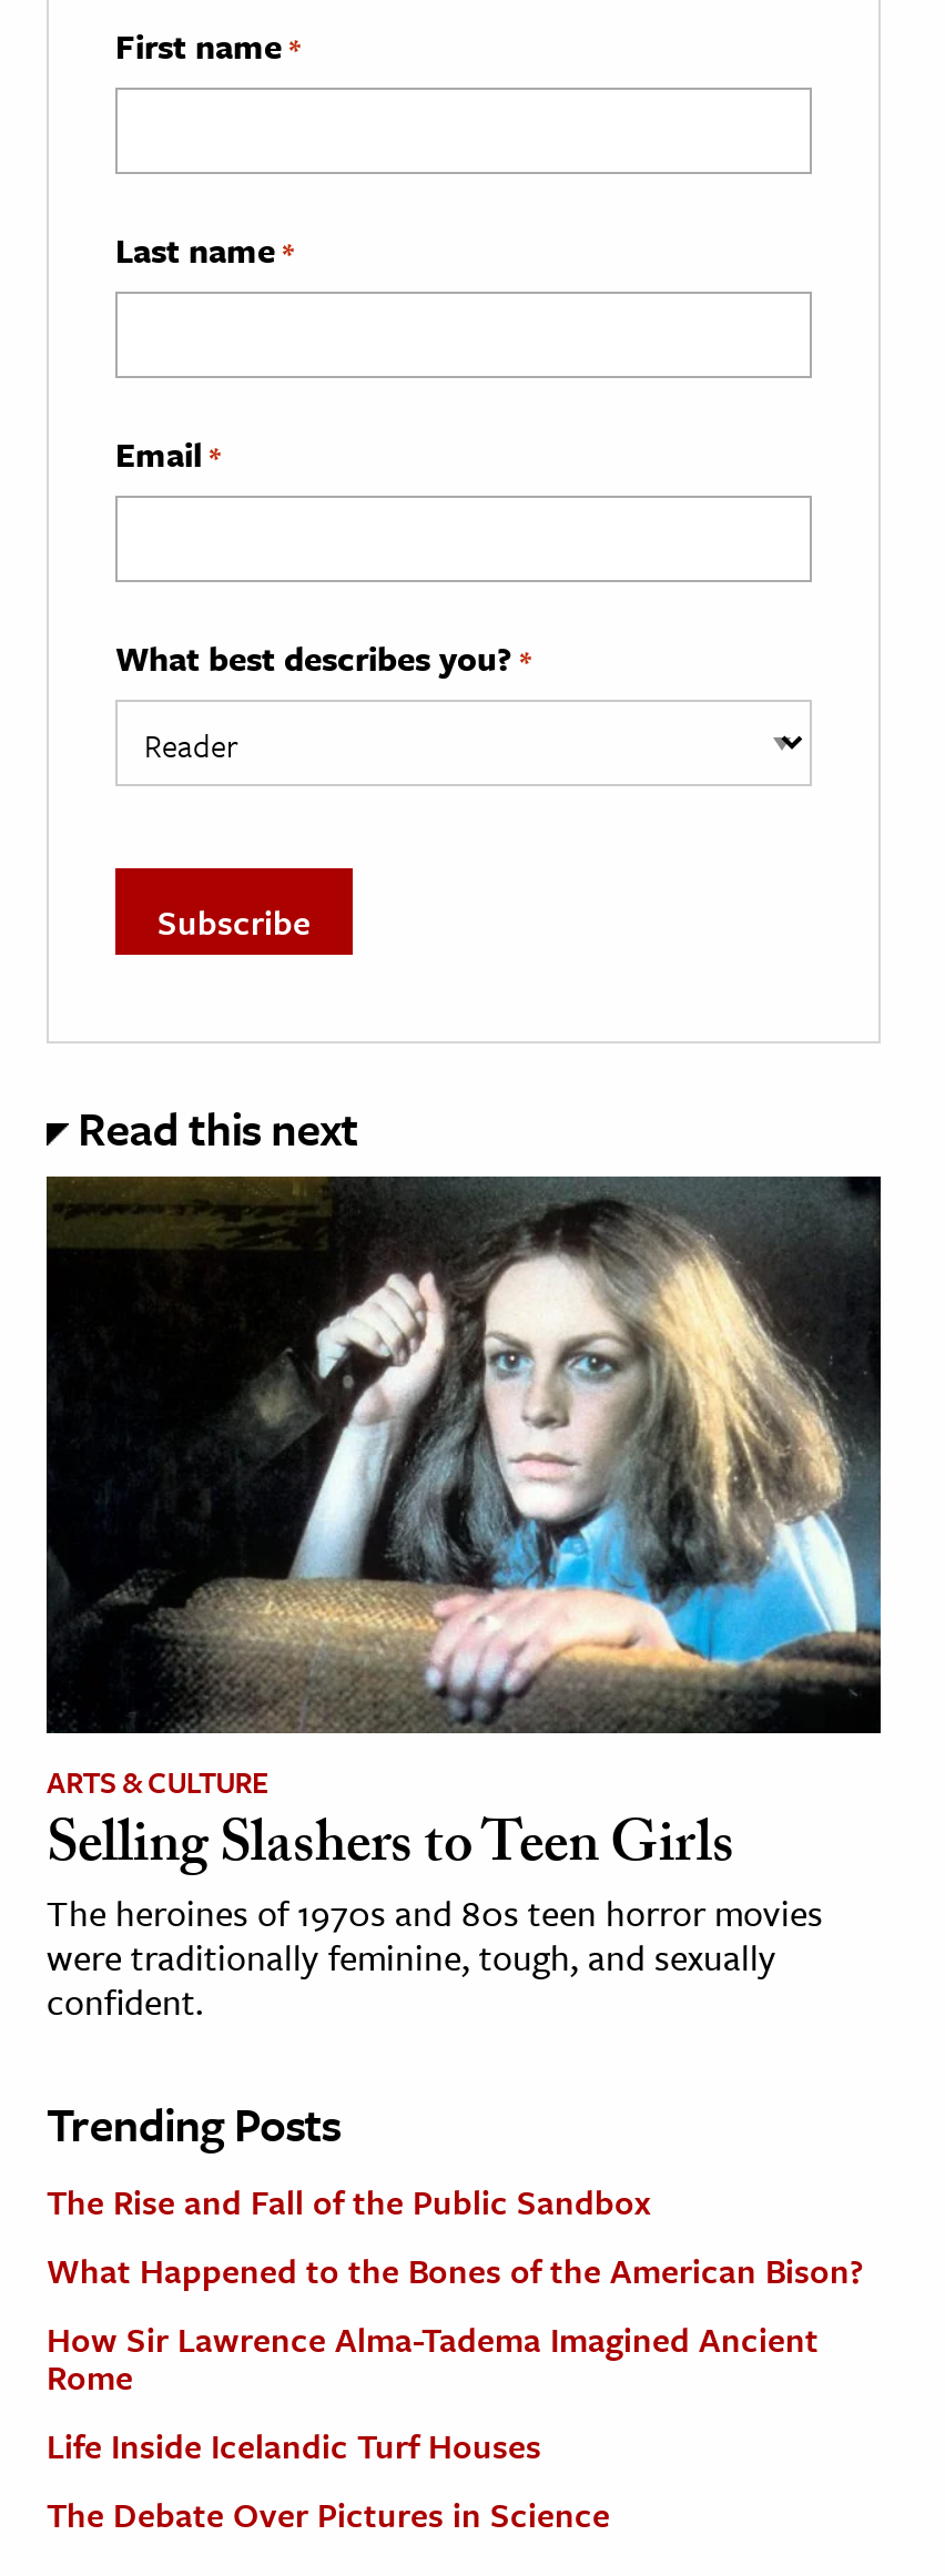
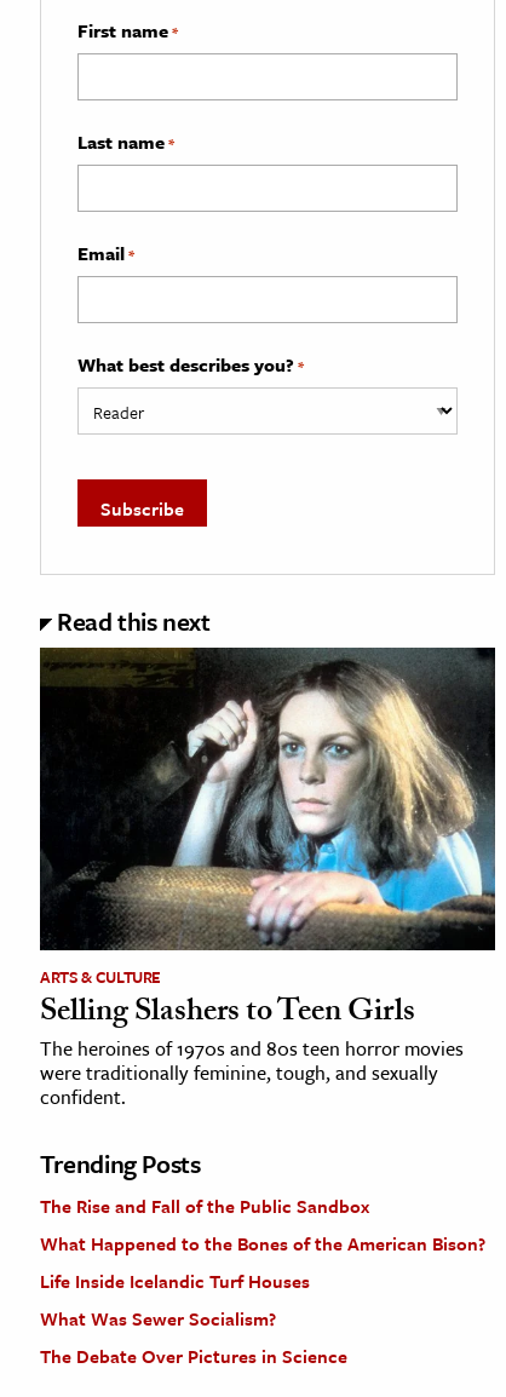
[47,2314,819,2401] How Sir Lawrence Alma-Tadema Imagined Ancient | Rome -> none
moved [47,2421,541,2469] -> [40,1268,310,1295]: Life Inside Icelandic Turf Houses
none -> [40,1305,276,1332] What Was Sewer Socialism?

